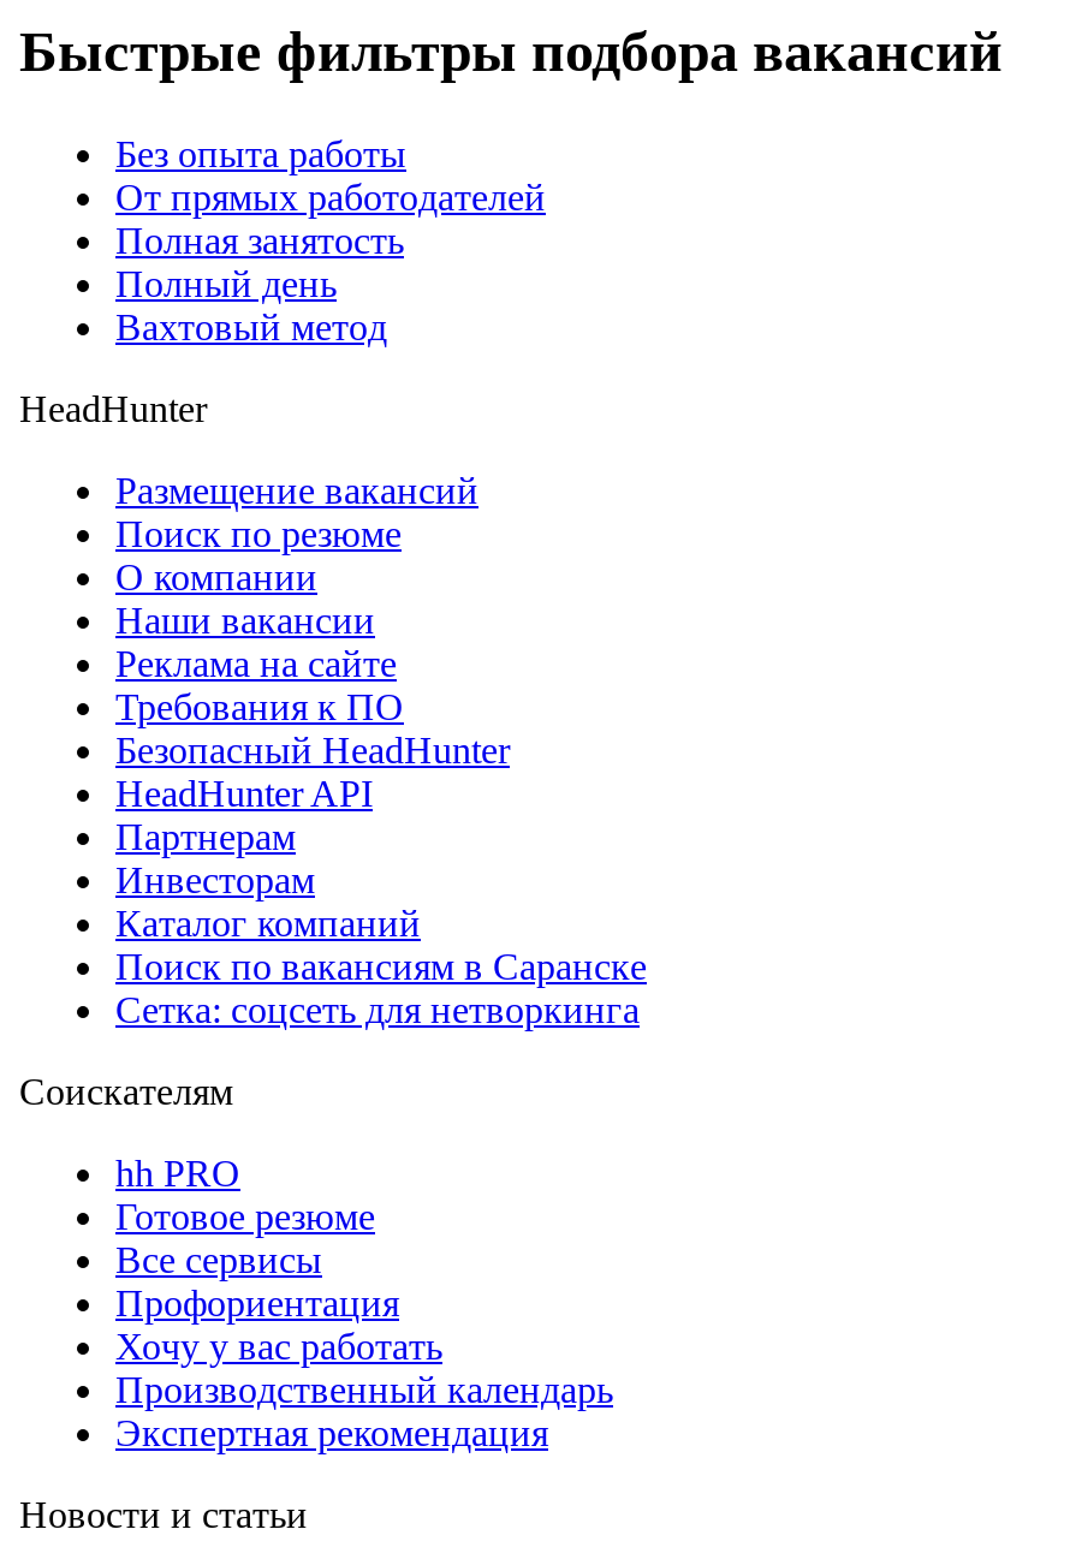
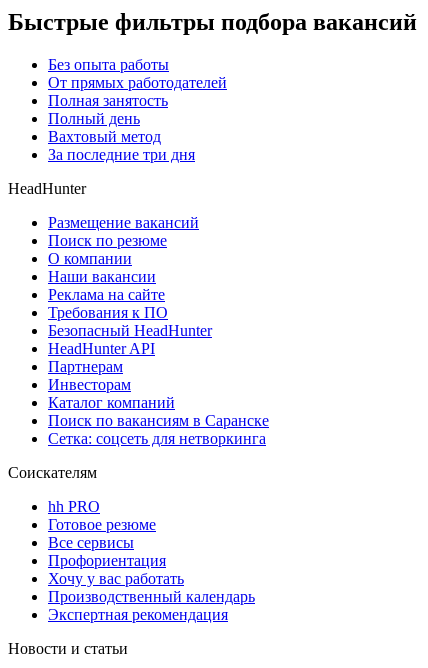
none -> [48,146,195,163] За последние три дня

